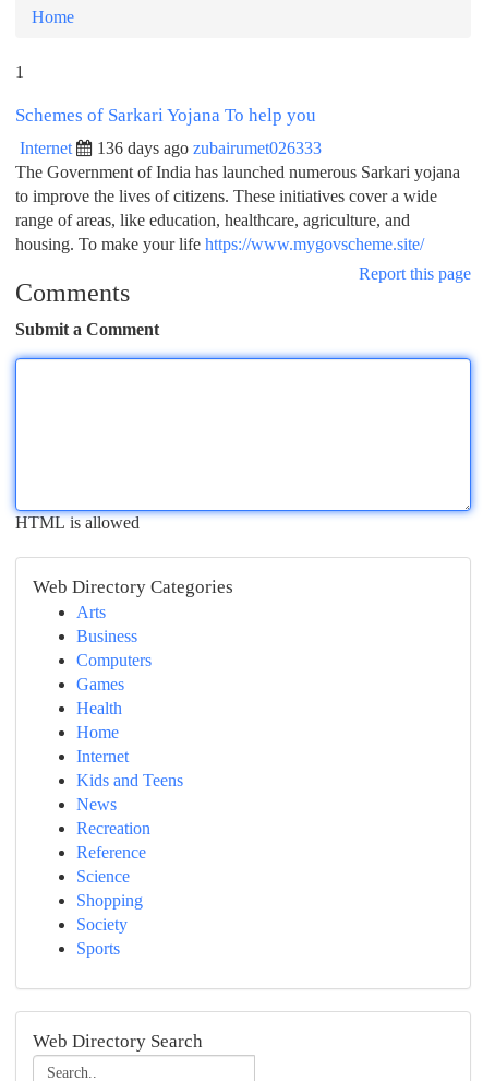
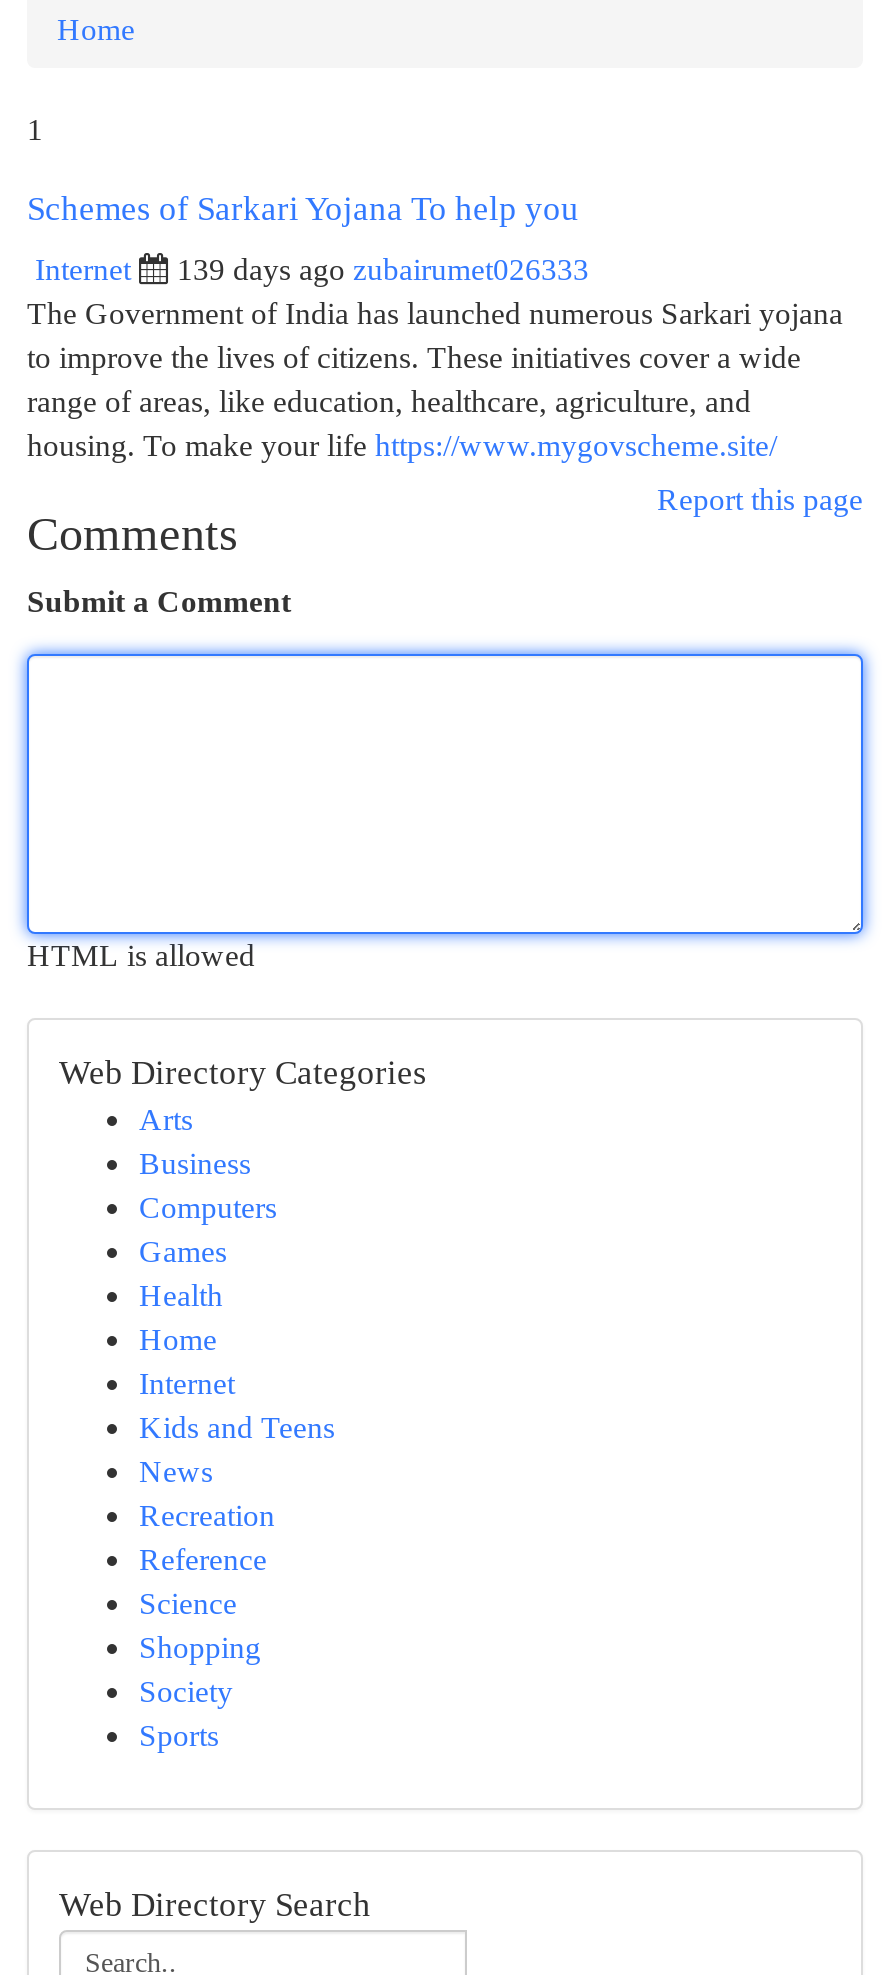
[97,139,322,157] 136 days ago zubairumet026333 -> [177,252,589,286] 139 days ago zubairumet026333

